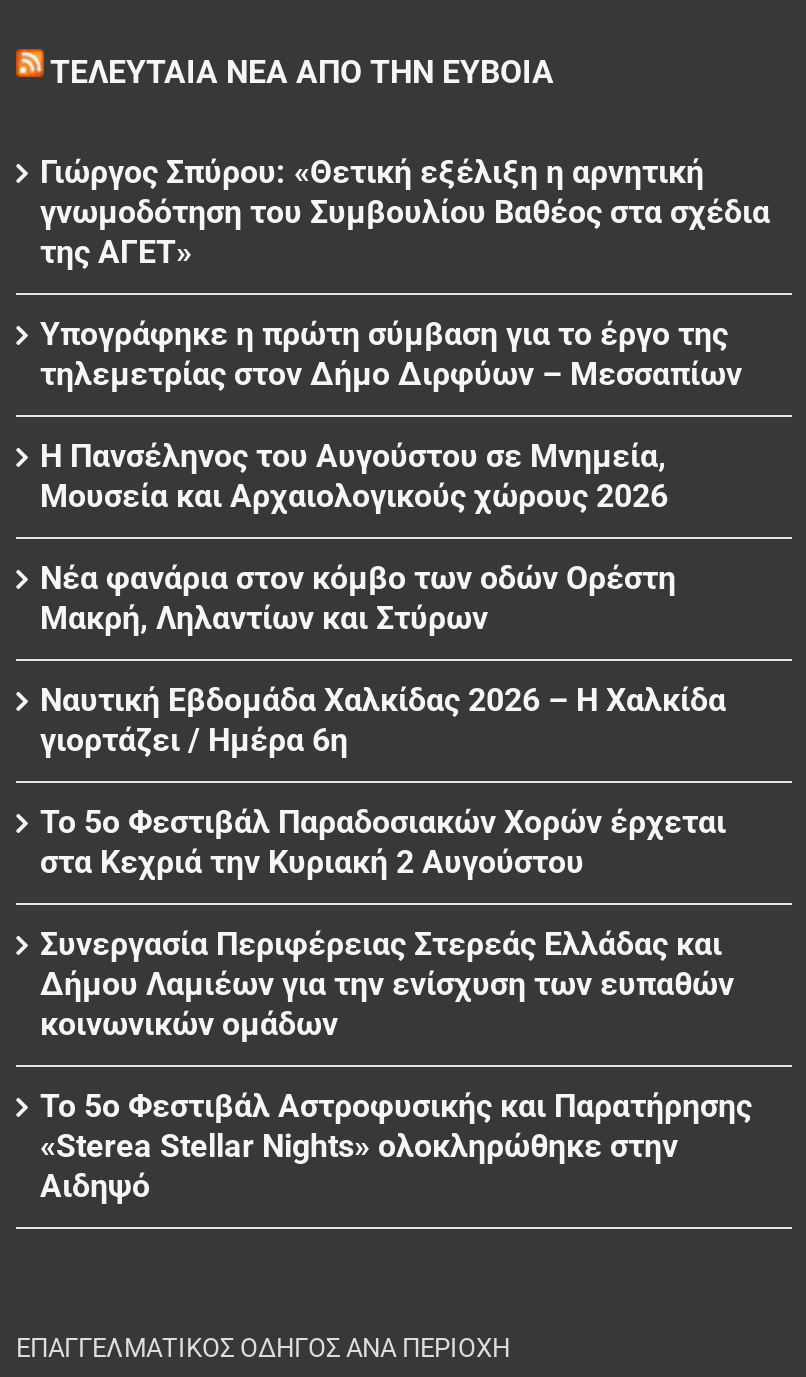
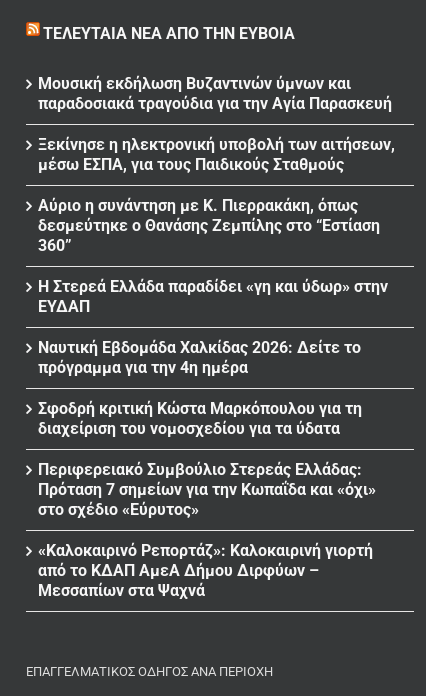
[40,153,770,271] Γιώργος Σπύρου: «Θετική εξέλιξη η αρνητική | γνωμοδότηση του Συμβουλίου Βαθέος στα σχέδια | της ΑΓΕΤ» -> [38,74,392,113] Μουσική εκδήλωση Βυζαντινών ύμνων και | παραδοσιακά τραγούδια για την Αγία Παρασκευή
[40,315,742,393] Υπογράφηκε η πρώτη σύμβαση για το έργο της | τηλεμετρίας στον Δήμο Διρφύων – Μεσσαπίων -> [38,135,395,174] Ξεκίνησε η ηλεκτρονική υποβολή των αιτήσεων, | μέσω ΕΣΠΑ, για τους Παιδικούς Σταθμούς
[40,437,668,515] Η Πανσέληνος του Αυγούστου σε Μνημεία, | Μουσεία και Αρχαιολογικούς χώρους 2026 -> [38,196,380,255] Αύριο η συνάντηση με Κ. Πιερρακάκη, όπως | δεσμεύτηκε ο Θανάσης Ζεμπίλης στο “Εστίαση | 360”
[40,559,676,637] Νέα φανάρια στον κόμβο των οδών Ορέστη | Μακρή, Ληλαντίων και Στύρων -> [38,277,388,316] Η Στερεά Ελλάδα παραδίδει «γη και ύδωρ» στην | ΕΥΔΑΠ
[40,681,726,759] Ναυτική Εβδομάδα Χαλκίδας 2026 – Η Χαλκίδα | γιορτάζει / Ημέρα 6η -> [38,338,361,377] Ναυτική Εβδομάδα Χαλκίδας 2026: Δείτε το | πρόγραμμα για την 4η ημέρα
[40,803,726,881] Το 5ο Φεστιβάλ Παραδοσιακών Χορών έρχεται | στα Κεχριά την Κυριακή 2 Αυγούστου -> [38,399,362,438] Σφοδρή κριτική Κώστα Μαρκόπουλου για τη | διαχείριση του νομοσχεδίου για τα ύδατα
[40,925,734,1043] Συνεργασία Περιφέρειας Στερεάς Ελλάδας και | Δήμου Λαμιέων για την ενίσχυση των ευπαθών | κοινωνικών ομάδων -> [38,460,376,519] Περιφερειακό Συμβούλιο Στερεάς Ελλάδας: | Πρόταση 7 σημείων για την Κωπαΐδα και «όχι» | στο σχέδιο «Εύρυτος»
[40,1087,752,1205] Το 5ο Φεστιβάλ Αστροφυσικής και Παρατήρησης | «Sterea Stellar Nights» ολοκληρώθηκε στην | Αιδηψό -> [38,541,373,600] «Καλοκαιρινό Ρεπορτάζ»: Καλοκαιρινή γιορτή | από το ΚΔΑΠ ΑμεΑ Δήμου Διρφύων – | Μεσσαπίων στα Ψαχνά

